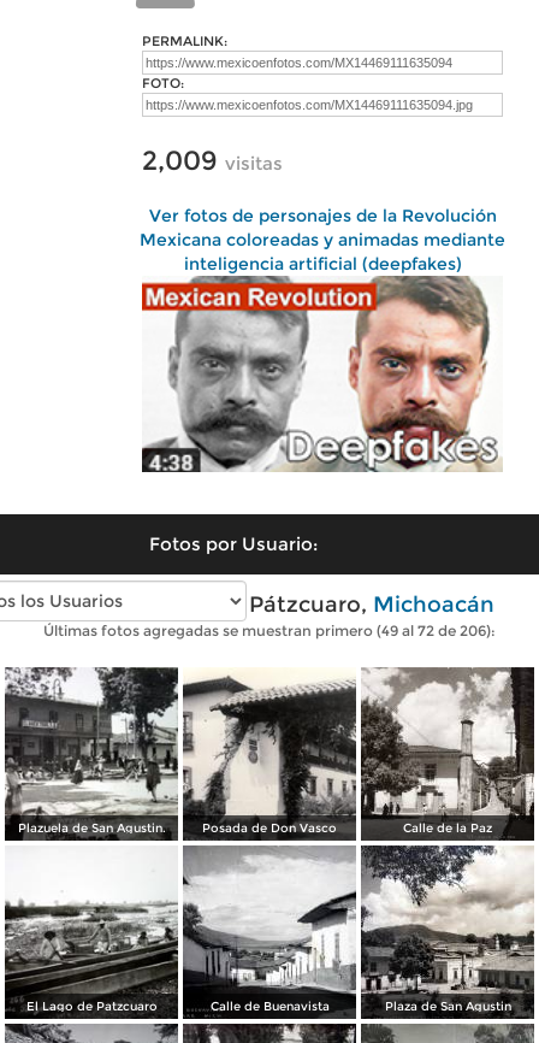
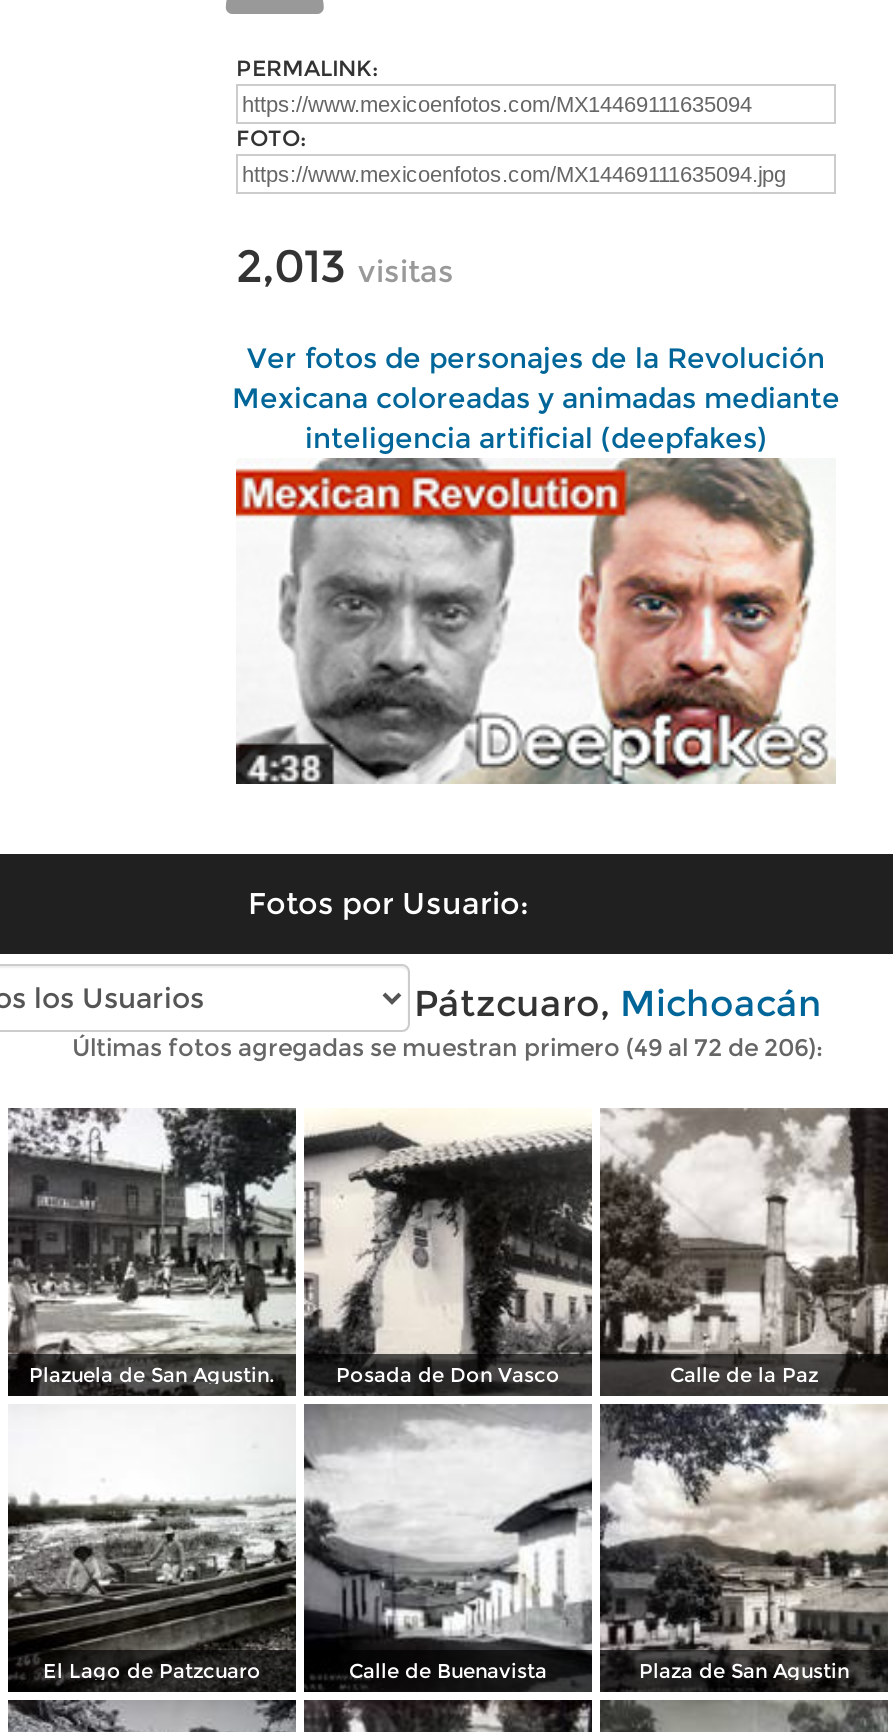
[142,143,283,177] 2,009 visitas -> [236,238,454,294] 2,013 visitas

